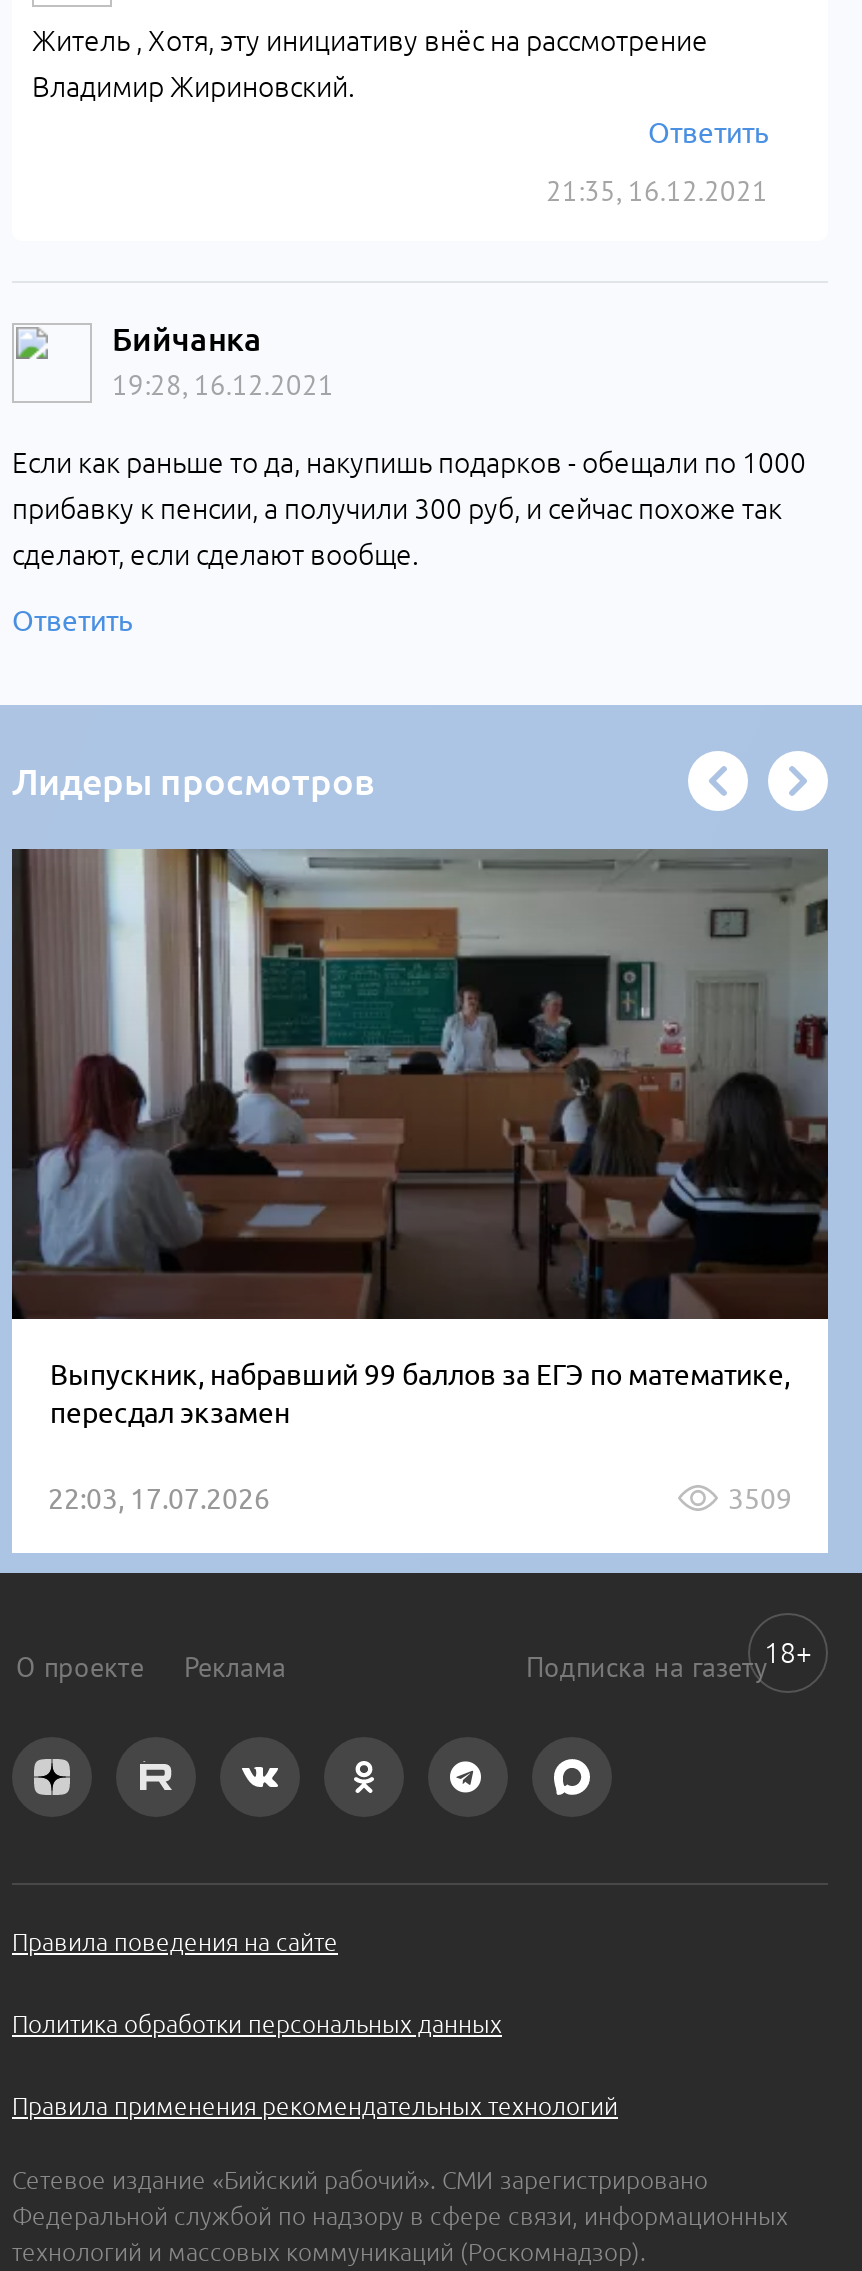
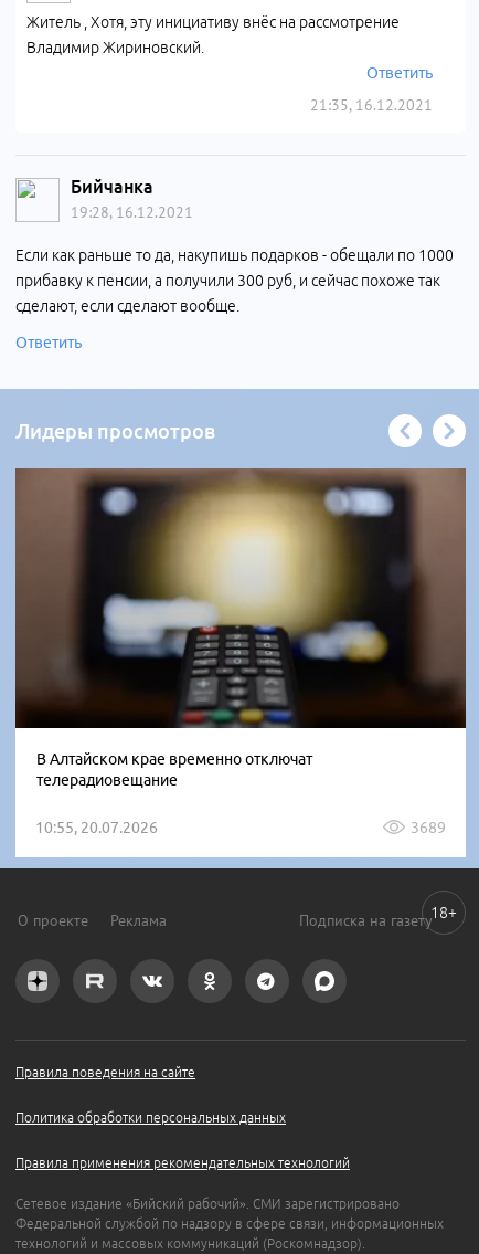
[12,849,828,1428] [image] | Выпускник, набравший 99 баллов за ЕГЭ по математике, | пересдал экзамен -> [15,467,466,788] [image] | В Алтайском крае временно отключат | телерадиовещание
[48,1482,792,1514] 22:03, 17.07.2026 | 3509 -> [35,818,446,836] 10:55, 20.07.2026 | 3689

